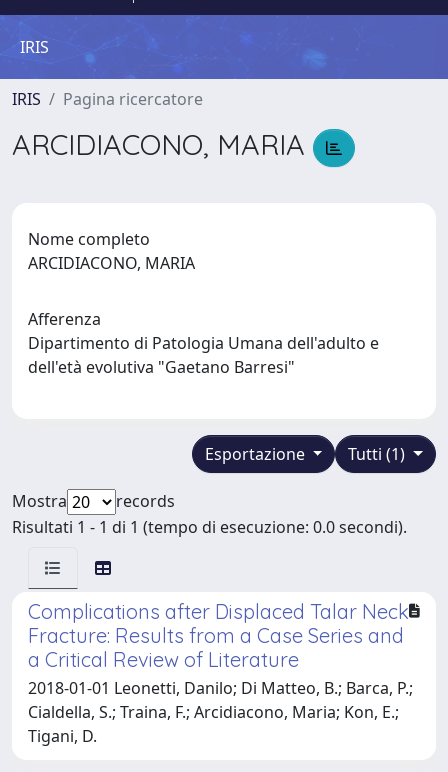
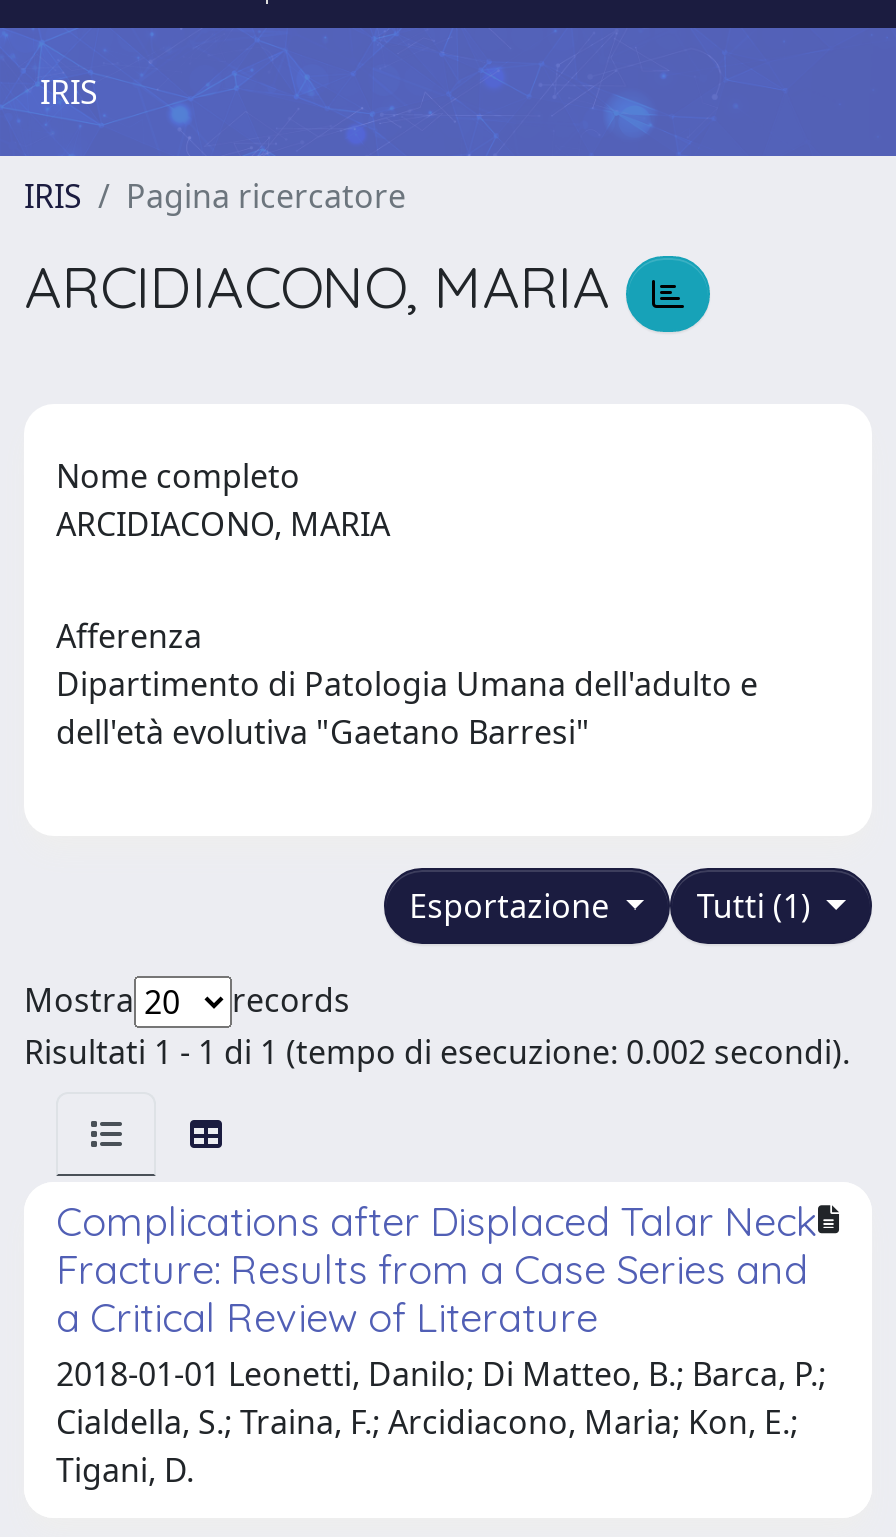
[12,516,407,538] Risultati 1 - 1 di 1 (tempo di esecuzione: 0.0 secondi). -> [24,1030,850,1074] Risultati 1 - 1 di 1 (tempo di esecuzione: 0.002 secondi).

